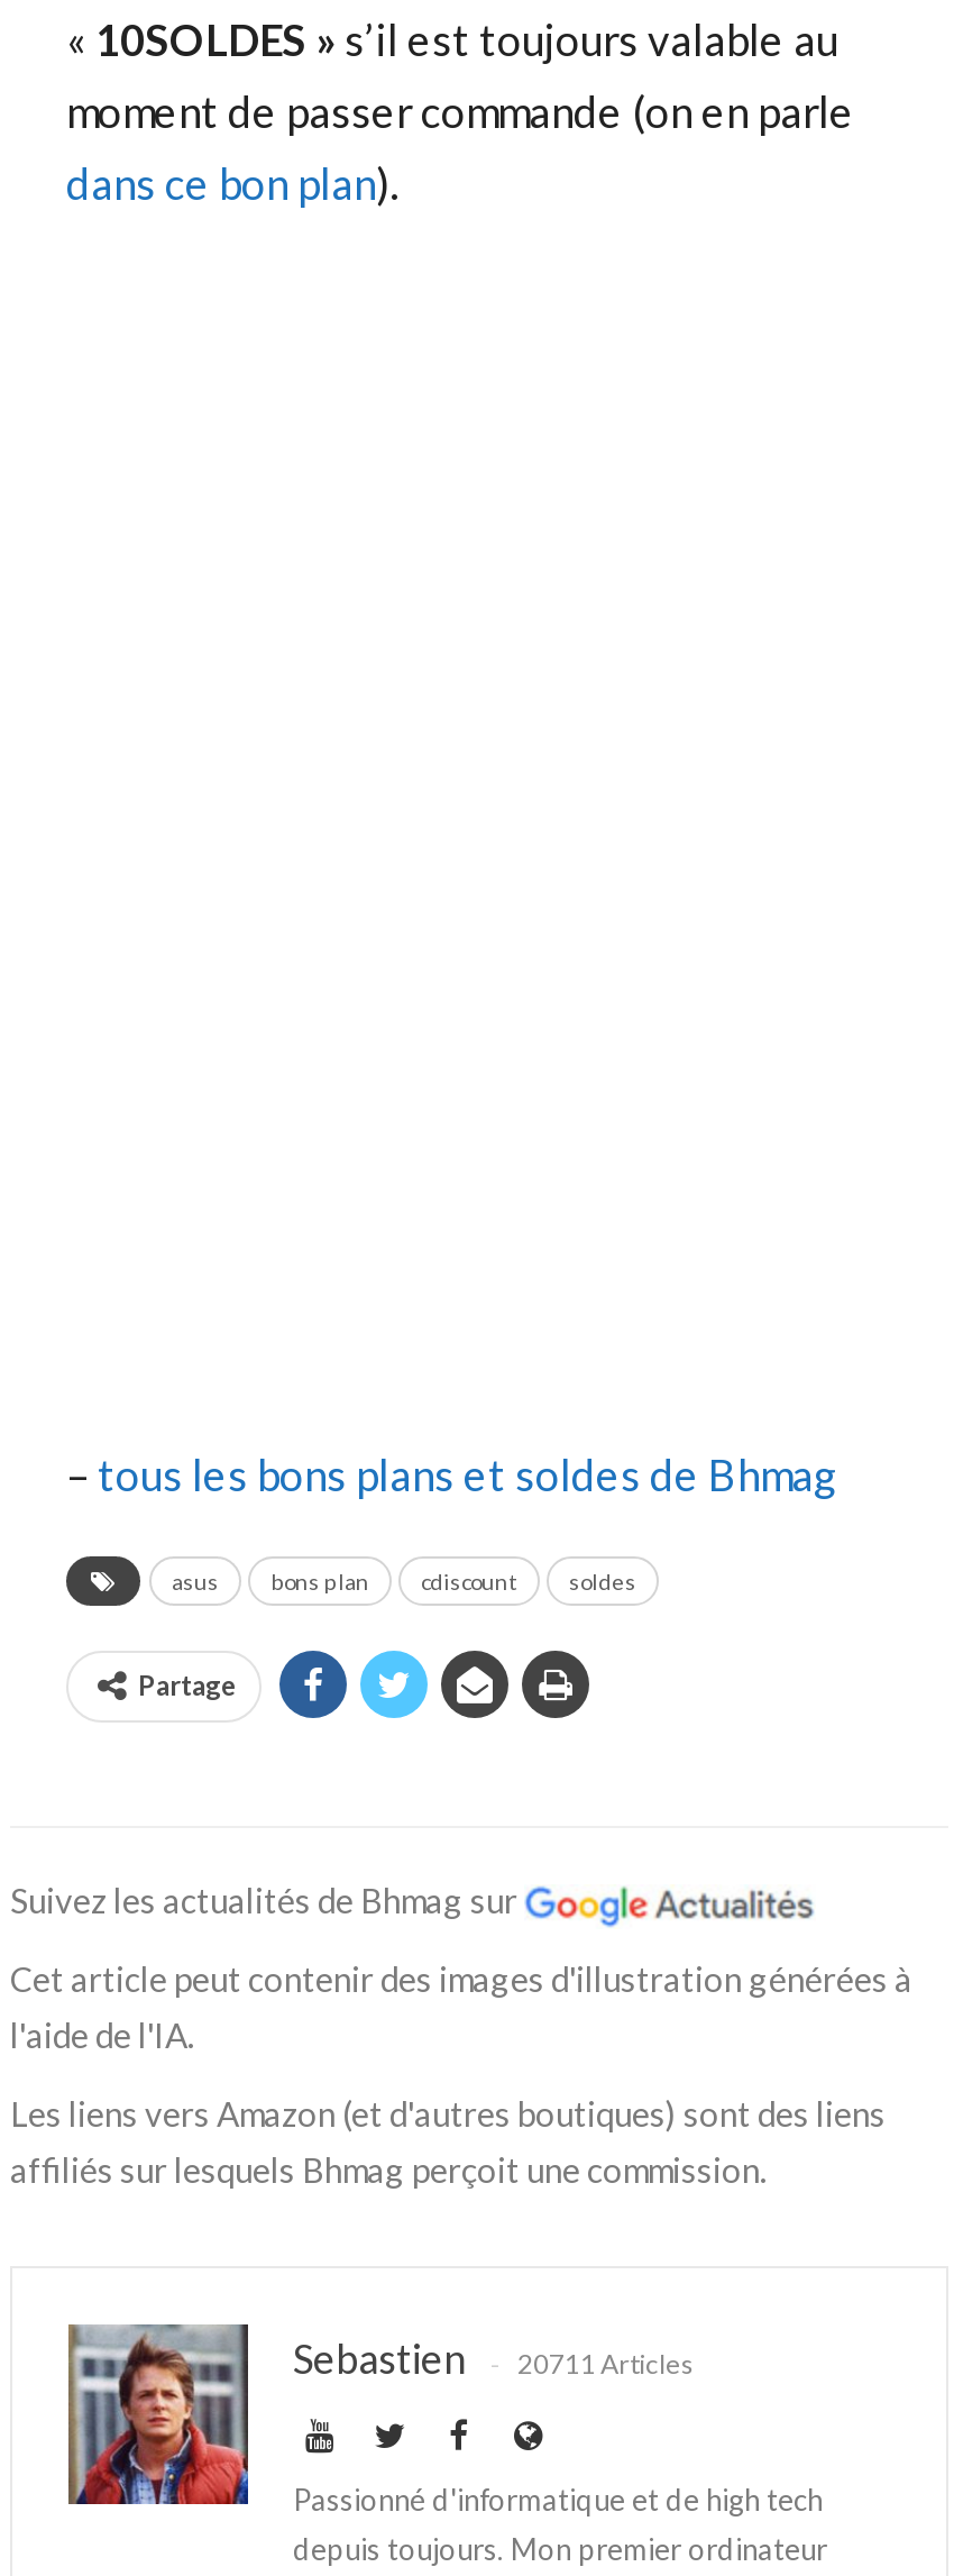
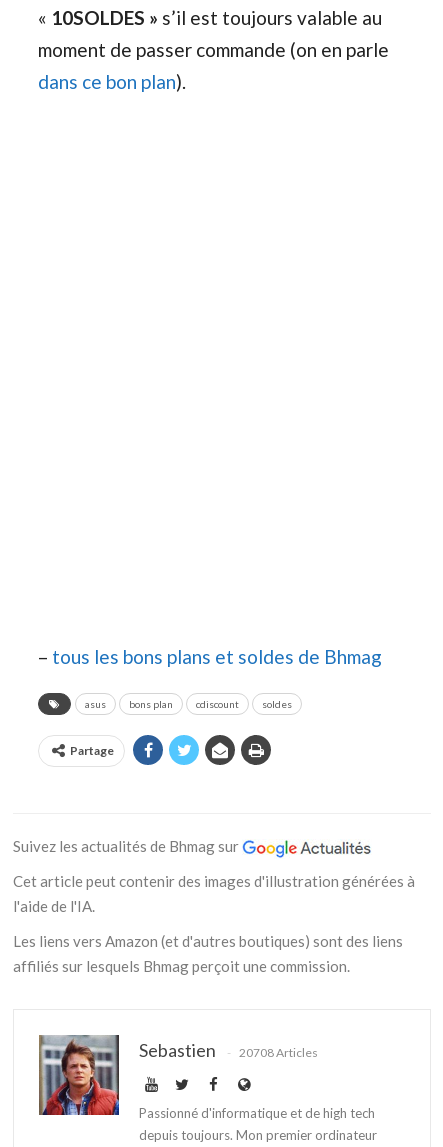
[293,2334,695,2384] Sebastien 20711 Articles -> [139,1039,318,1061] Sebastien 20708 Articles

